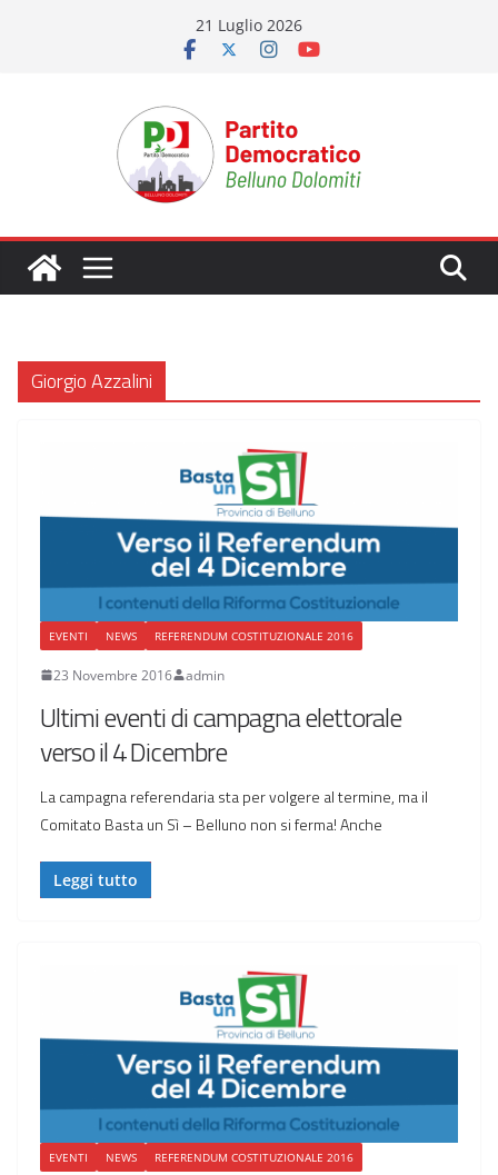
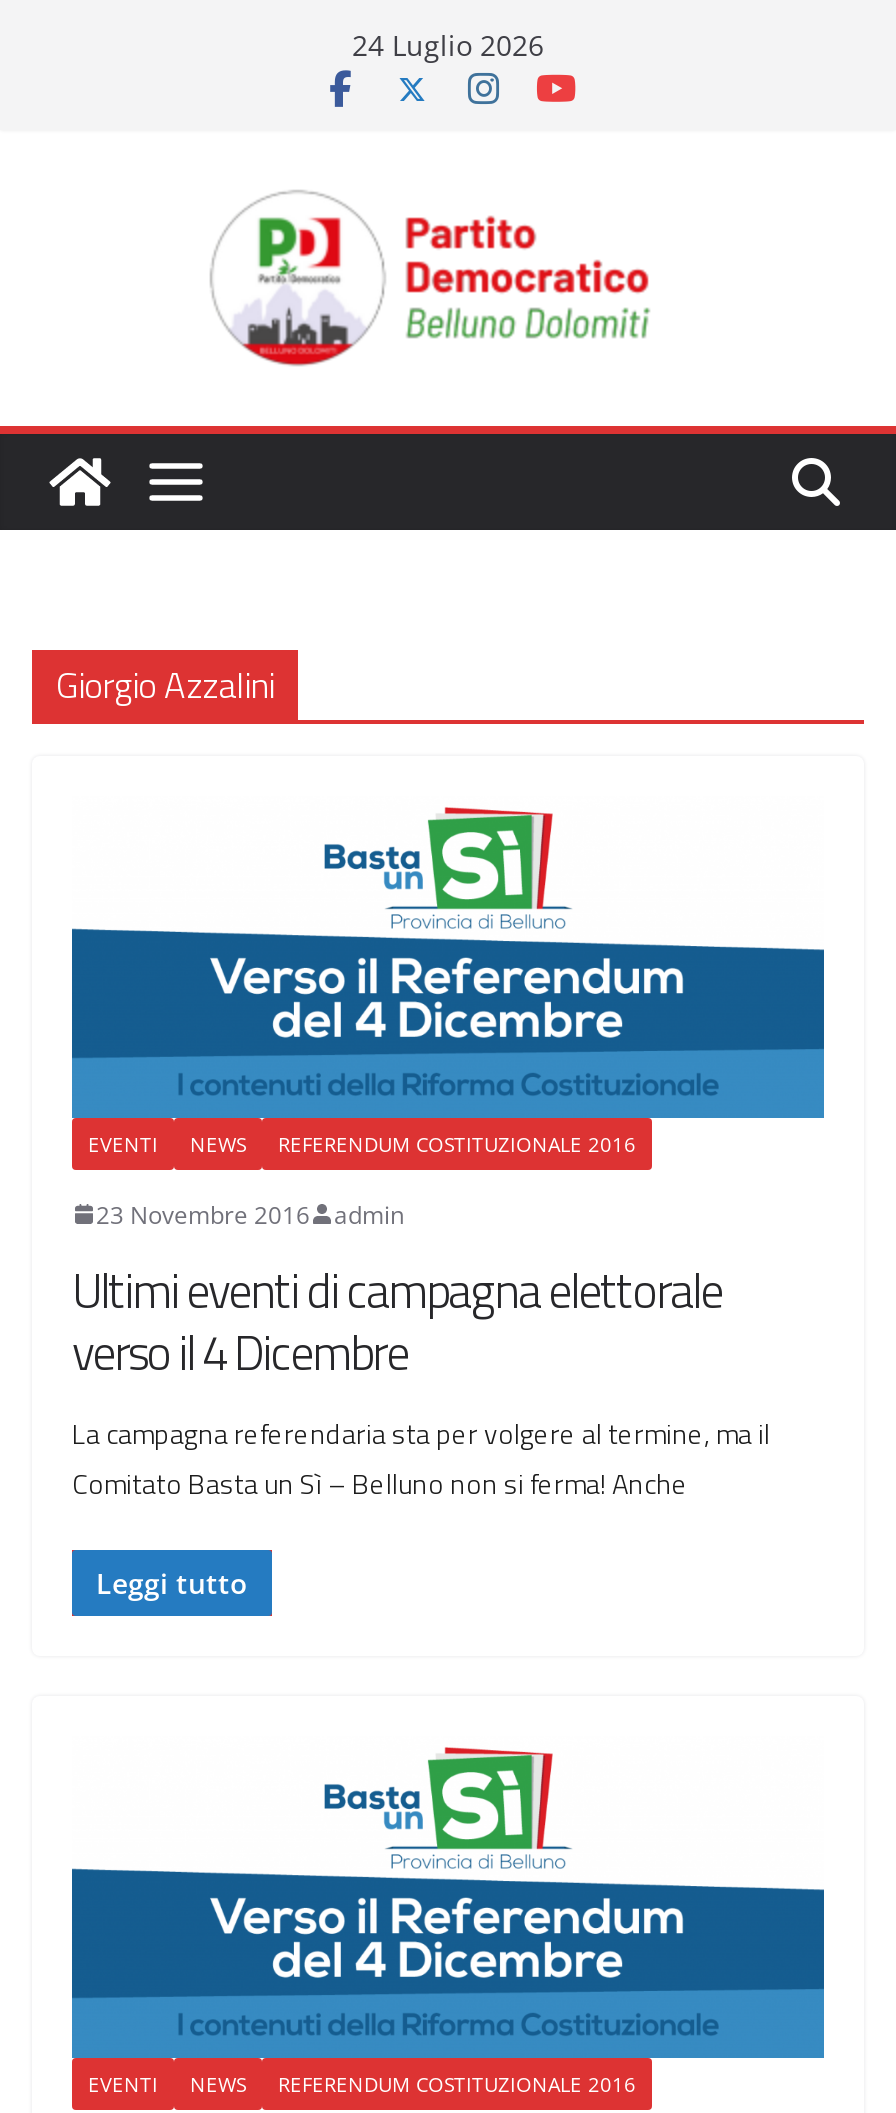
[196,14,302,36] 21 Luglio 2026 -> [352,26,544,64] 24 Luglio 2026

